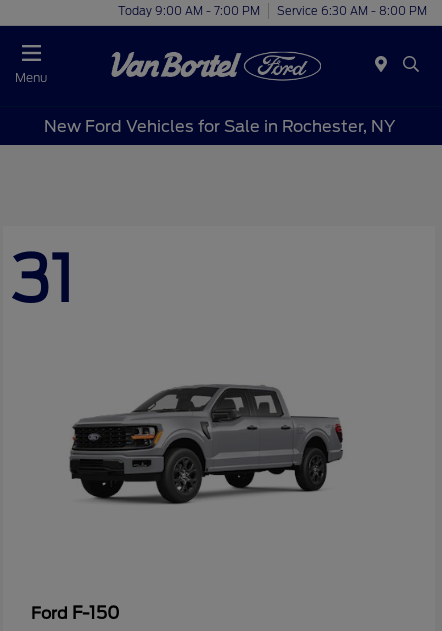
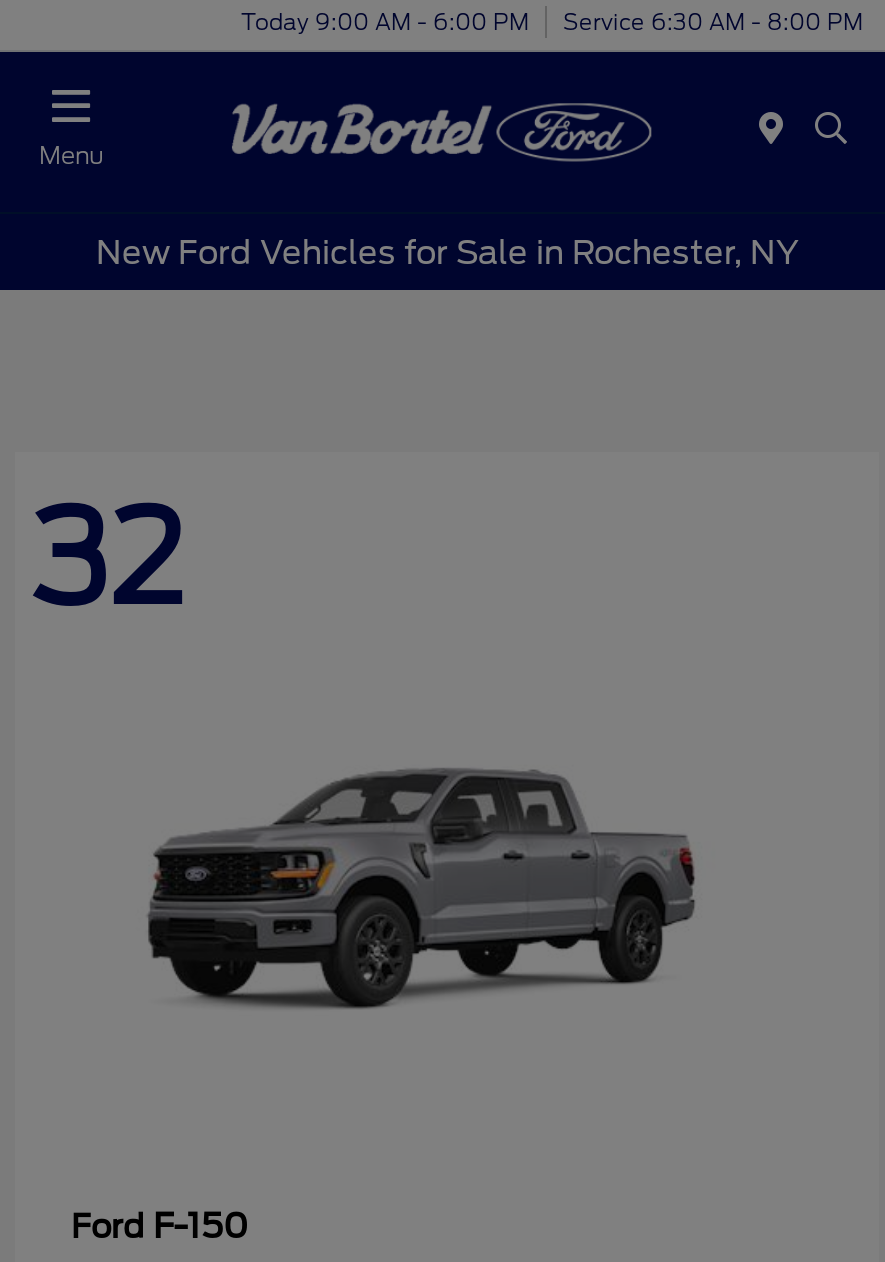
[118,3,427,17] Today 9:00 AM - 7:00 PM Service 6:30 AM - 8:00 PM -> [241,7,863,35] Today 9:00 AM - 6:00 PM Service 6:30 AM - 8:00 PM
[11,241,74,317] 31 -> [31,481,185,633] 32

